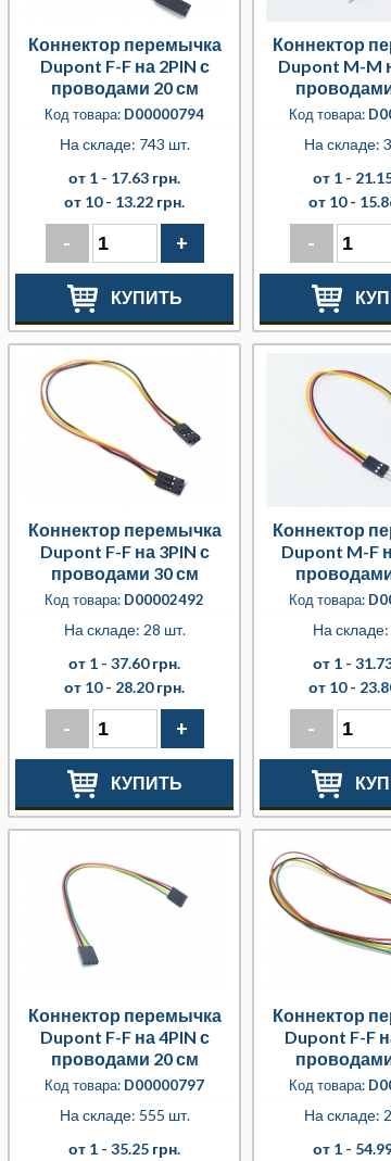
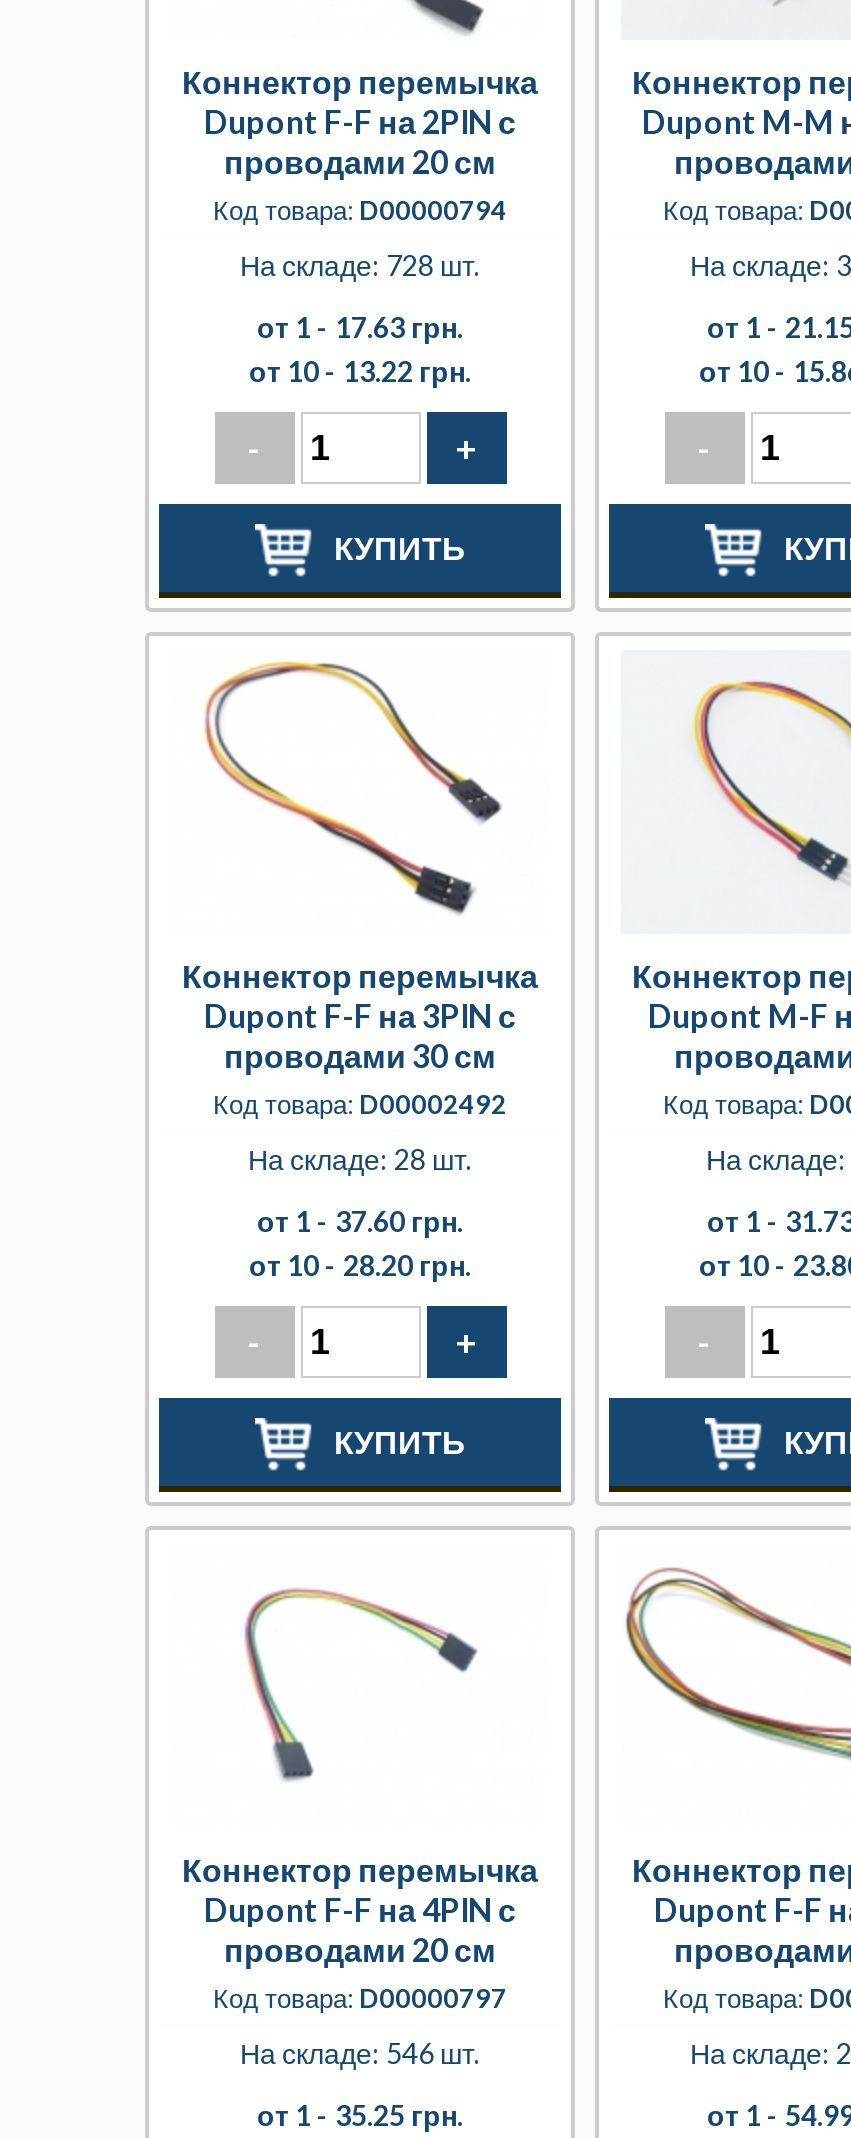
[59,135,190,153] На складе: 743 шт. -> [240,248,480,282] На складе: 728 шт.
[59,1106,190,1124] На складе: 555 шт. -> [240,2036,480,2070] На складе: 546 шт.

